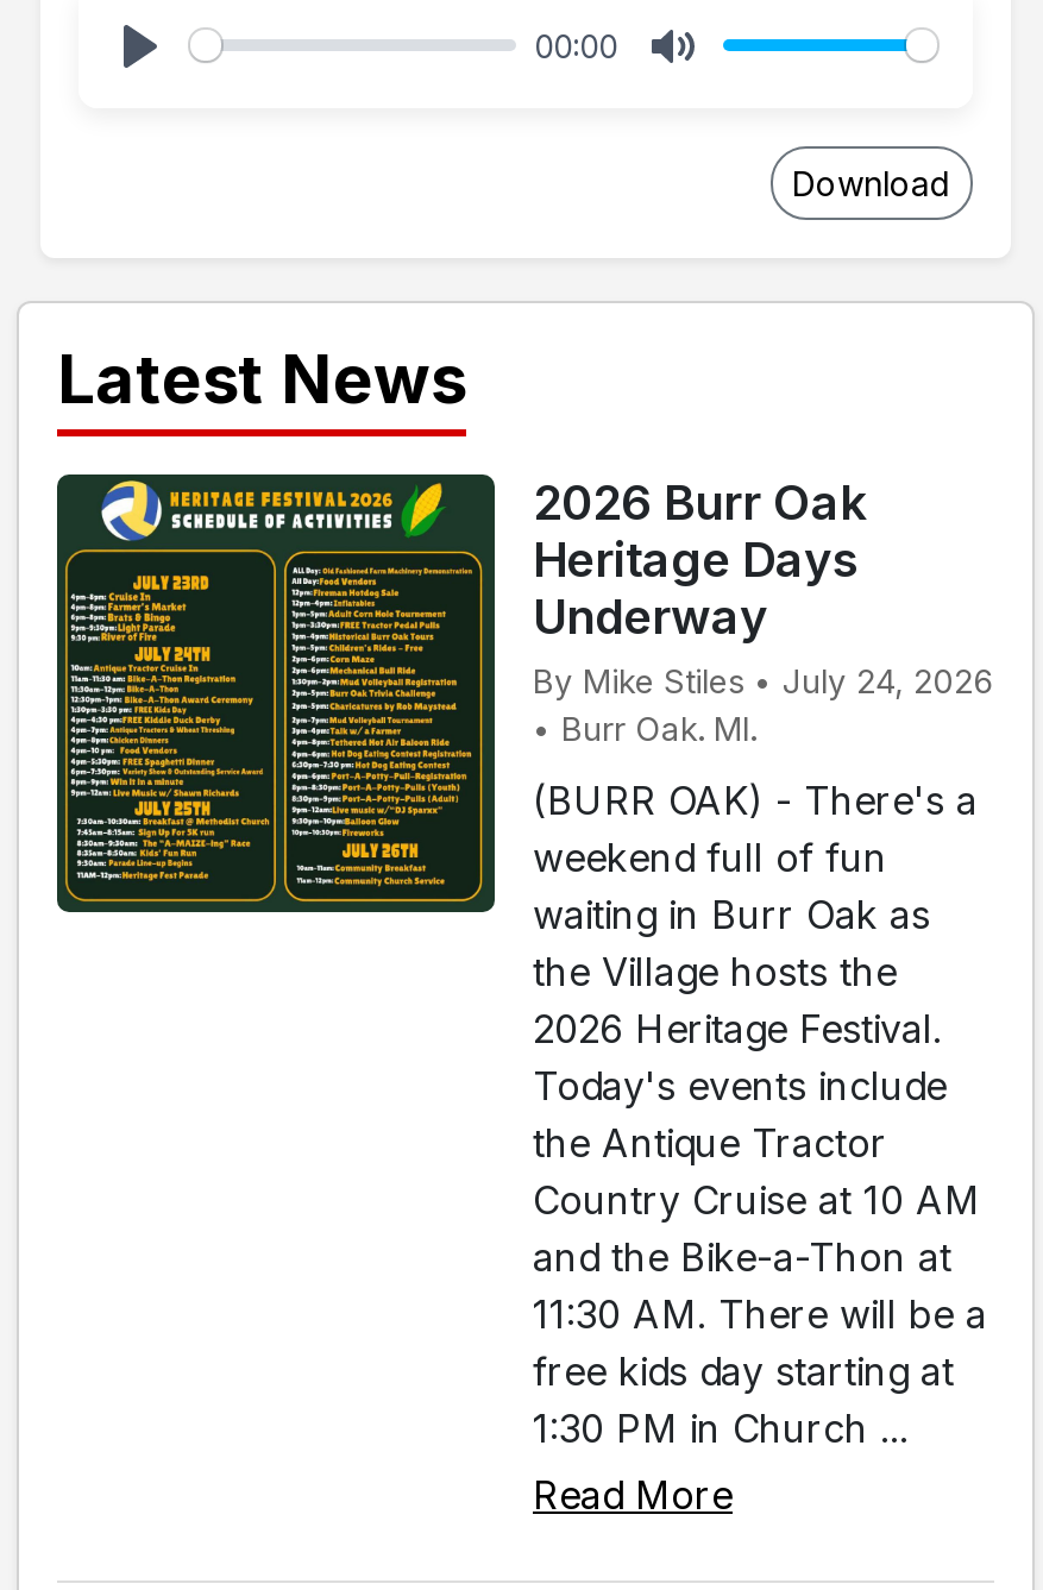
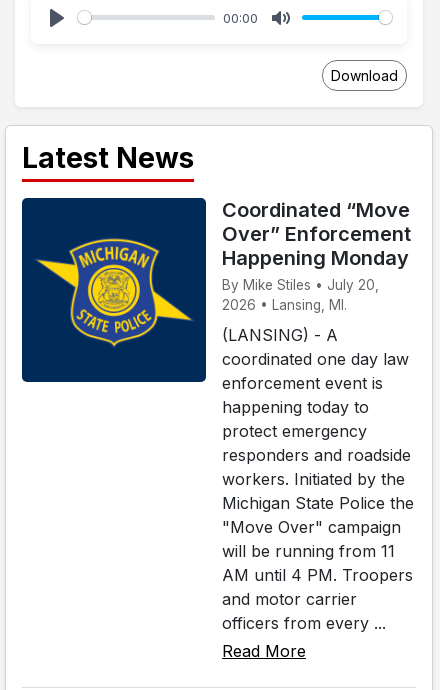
[57,474,994,912] [image] | 2026 Burr Oak | Heritage Days | Underway | By Mike Stiles • July 24, 2026 | • Burr Oak. MI. -> [22,198,411,382] [image] | Coordinated “Move | Over” Enforcement | Happening Monday | By Mike Stiles • July 20, | 2026 • Lansing, MI.
[533,776,987,1451] (BURR OAK) - There's a | weekend full of fun | waiting in Burr Oak as | the Village hosts the | 2026 Heritage Festival. | Today's events include | the Antique Tractor | Country Cruise at 10 AM | and the Bike-a-Thon at | 11:30 AM. There will be a | free kids day starting at | 1:30 PM in Church ... -> [222,325,414,633] (LANSING) - A | coordinated one day law | enforcement event is | happening today to | protect emergency | responders and roadside | workers. Initiated by the | Michigan State Police the | "Move Over" campaign | will be running from 11 | AM until 4 PM. Troopers | and motor carrier | officers from every ...

